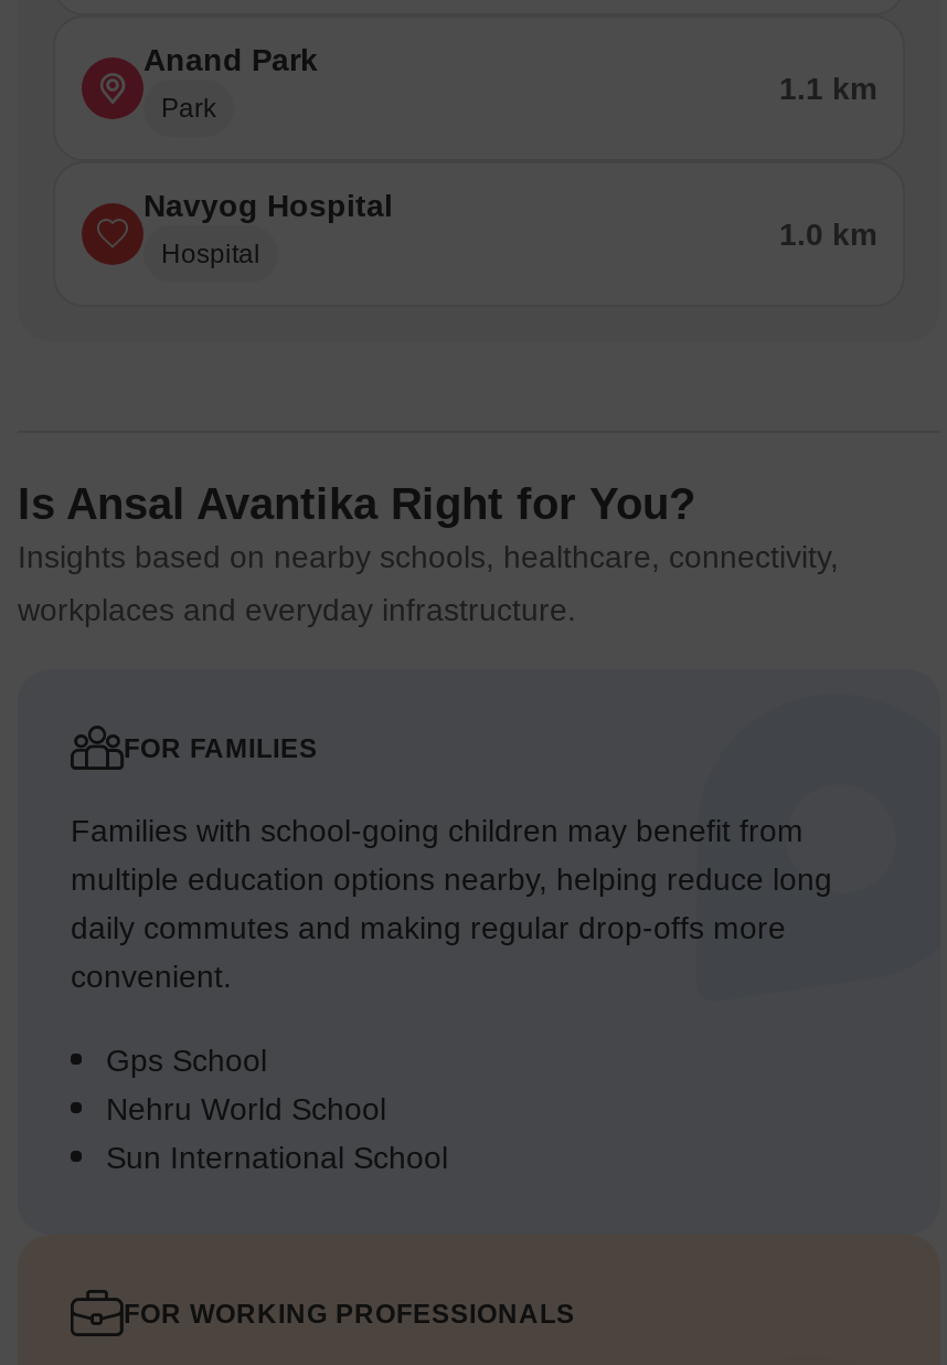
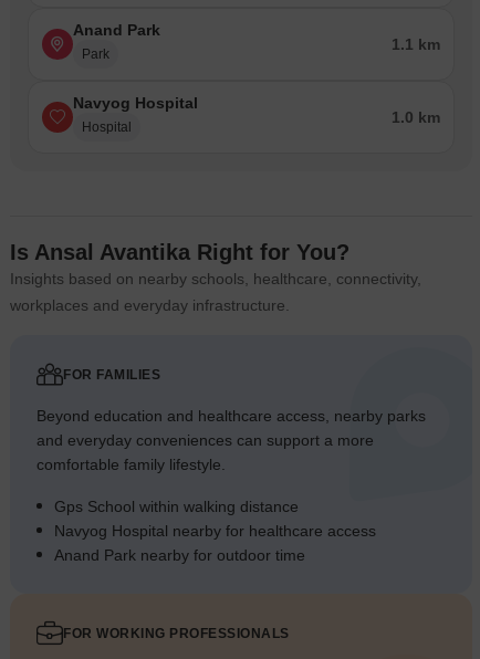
[71,814,832,995] Families with school-going children may benefit from | multiple education options nearby, helping reduce long | daily commutes and making regular drop-offs more | convenient. -> [36,407,426,474] Beyond education and healthcare access, nearby parks | and everyday conveniences can support a more | comfortable family lifestyle.
[106,1043,448,1176] Gps School | Nehru World School | Sun International School -> [54,498,376,564] Gps School within walking distance | Navyog Hospital nearby for healthcare access | Anand Park nearby for outdoor time

